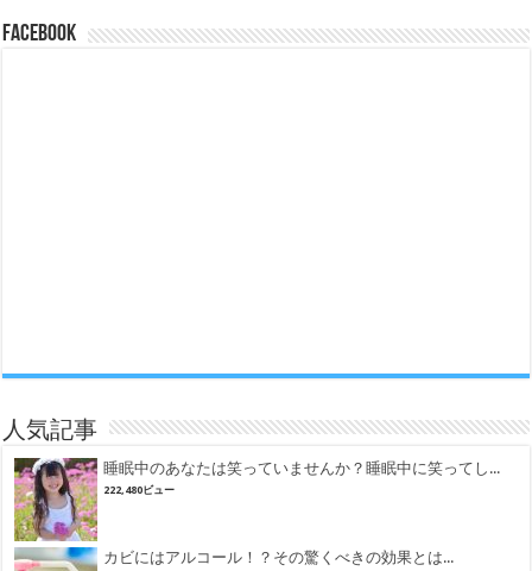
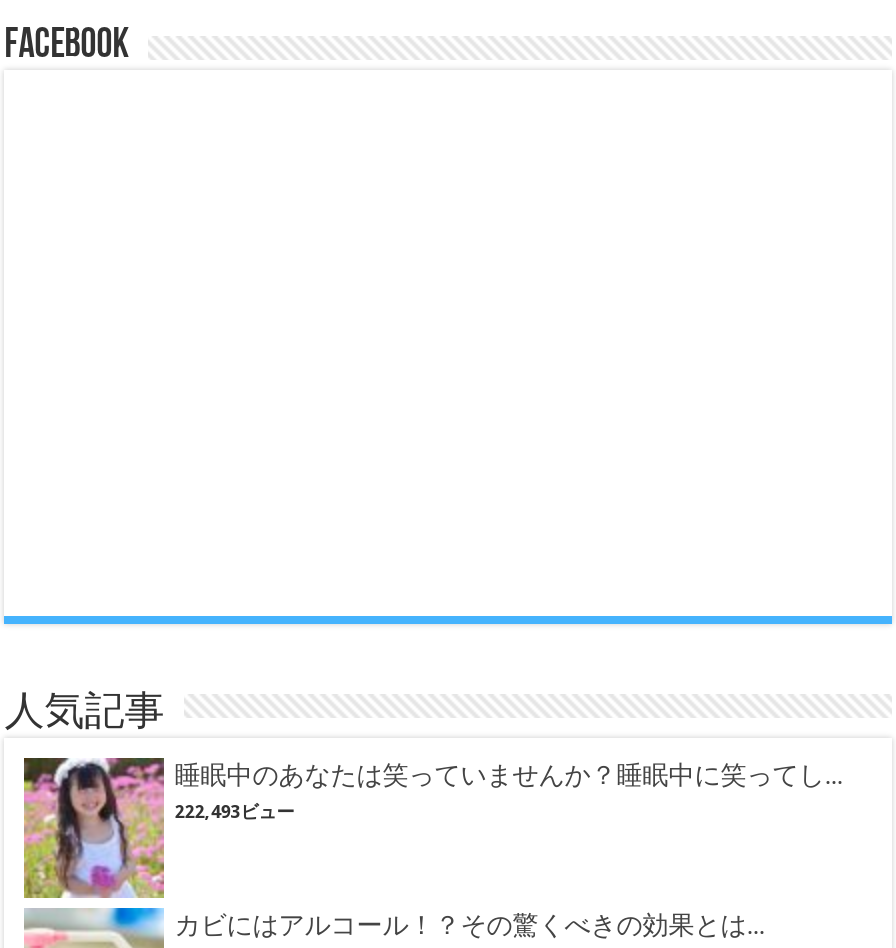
[104,484,175,496] 222,480ビュー -> [174,801,294,821] 222,493ビュー

